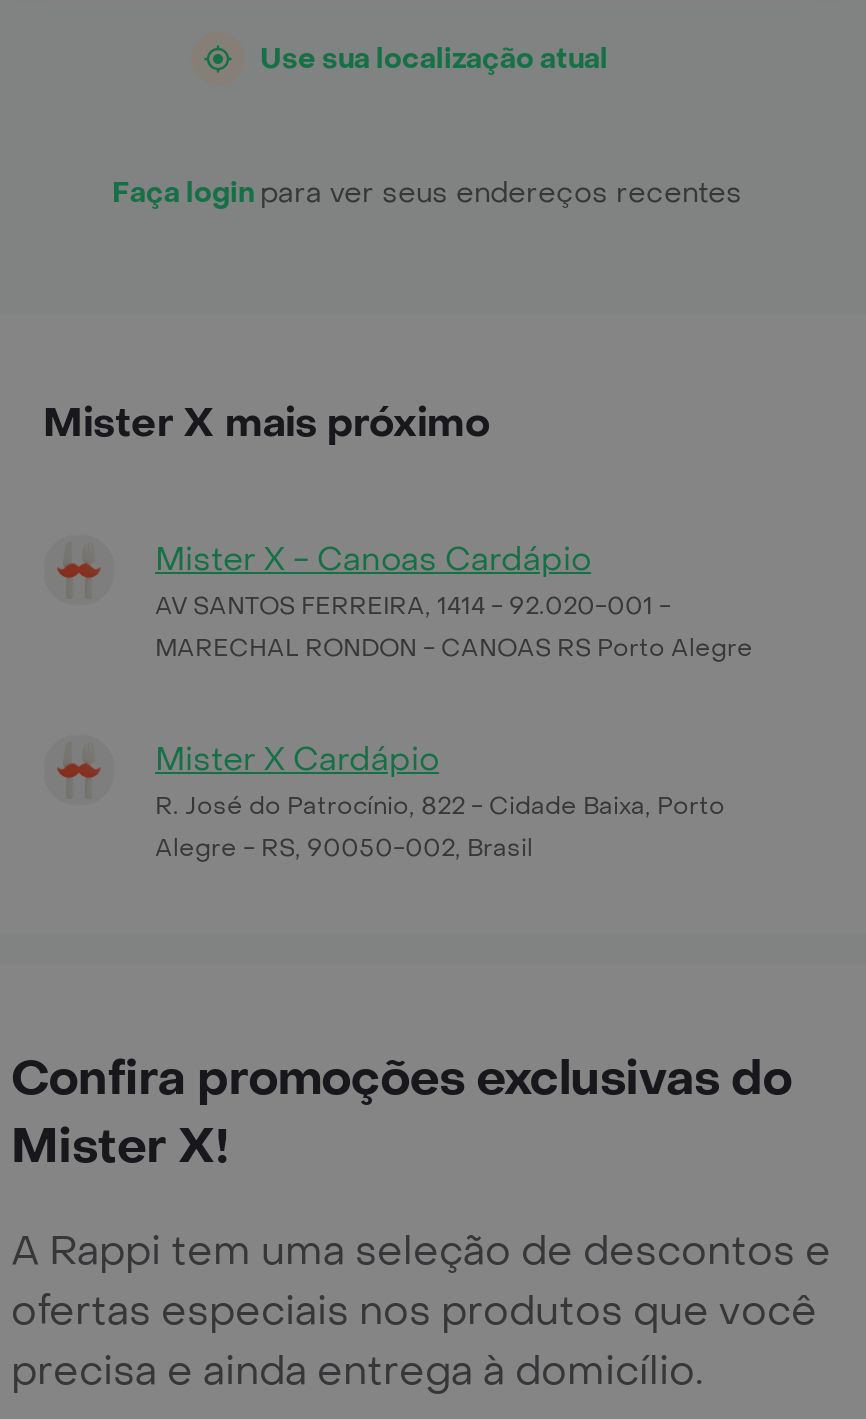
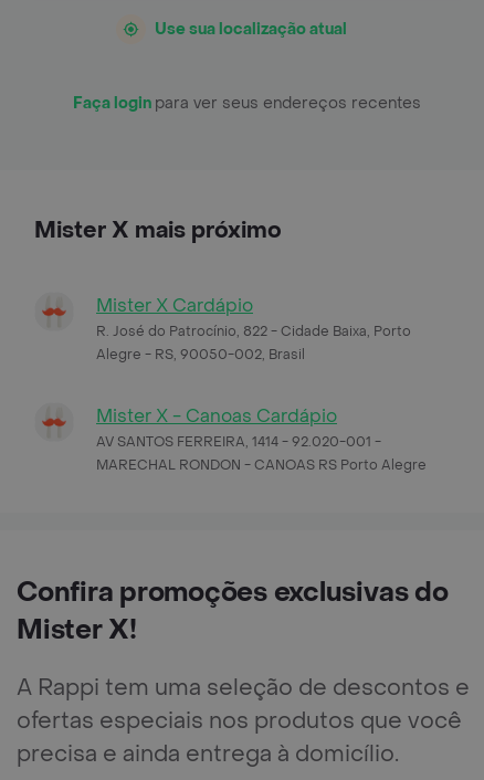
moved [155,538,753,664] -> [96,404,427,474]: Mister X - Canoas Cardápio | AV SANTOS FERREIRA, 1414 - 92.020-001 - | MARECHAL RONDON - CANOAS RS Porto Alegre
moved [155,738,725,864] -> [96,294,411,363]: Mister X Cardápio | R. José do Patrocínio, 822 - Cidade Baixa, Porto | Alegre - RS, 90050-002, Brasil

